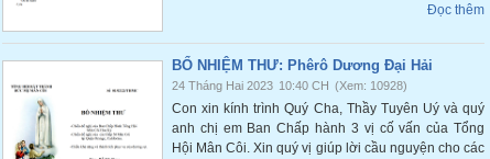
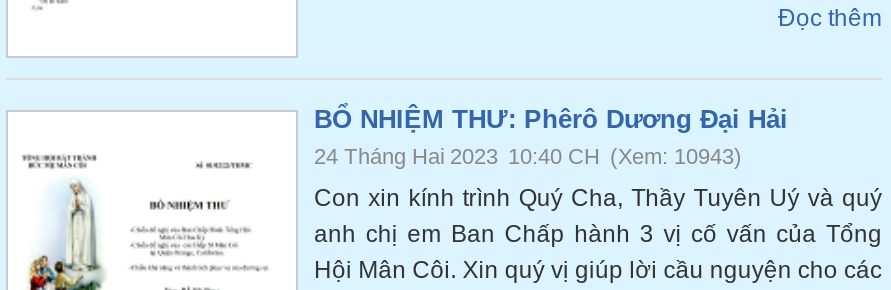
[172,79,407,92] 24 Tháng Hai 2023 10:40 CH (Xem: 10928) -> [314,144,742,168] 24 Tháng Hai 2023 10:40 CH (Xem: 10943)

